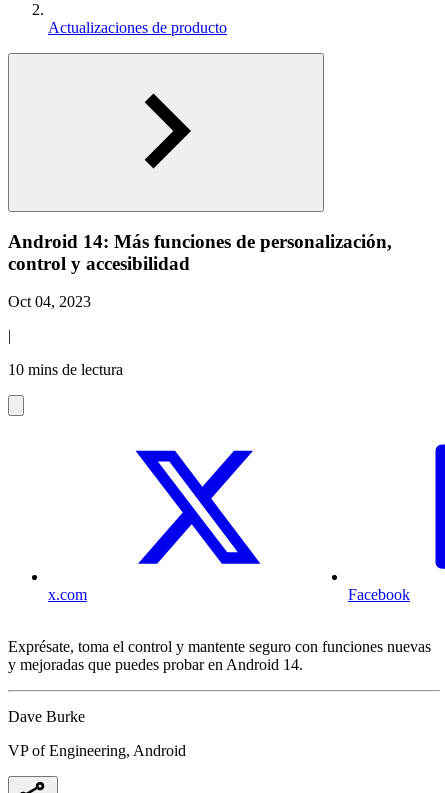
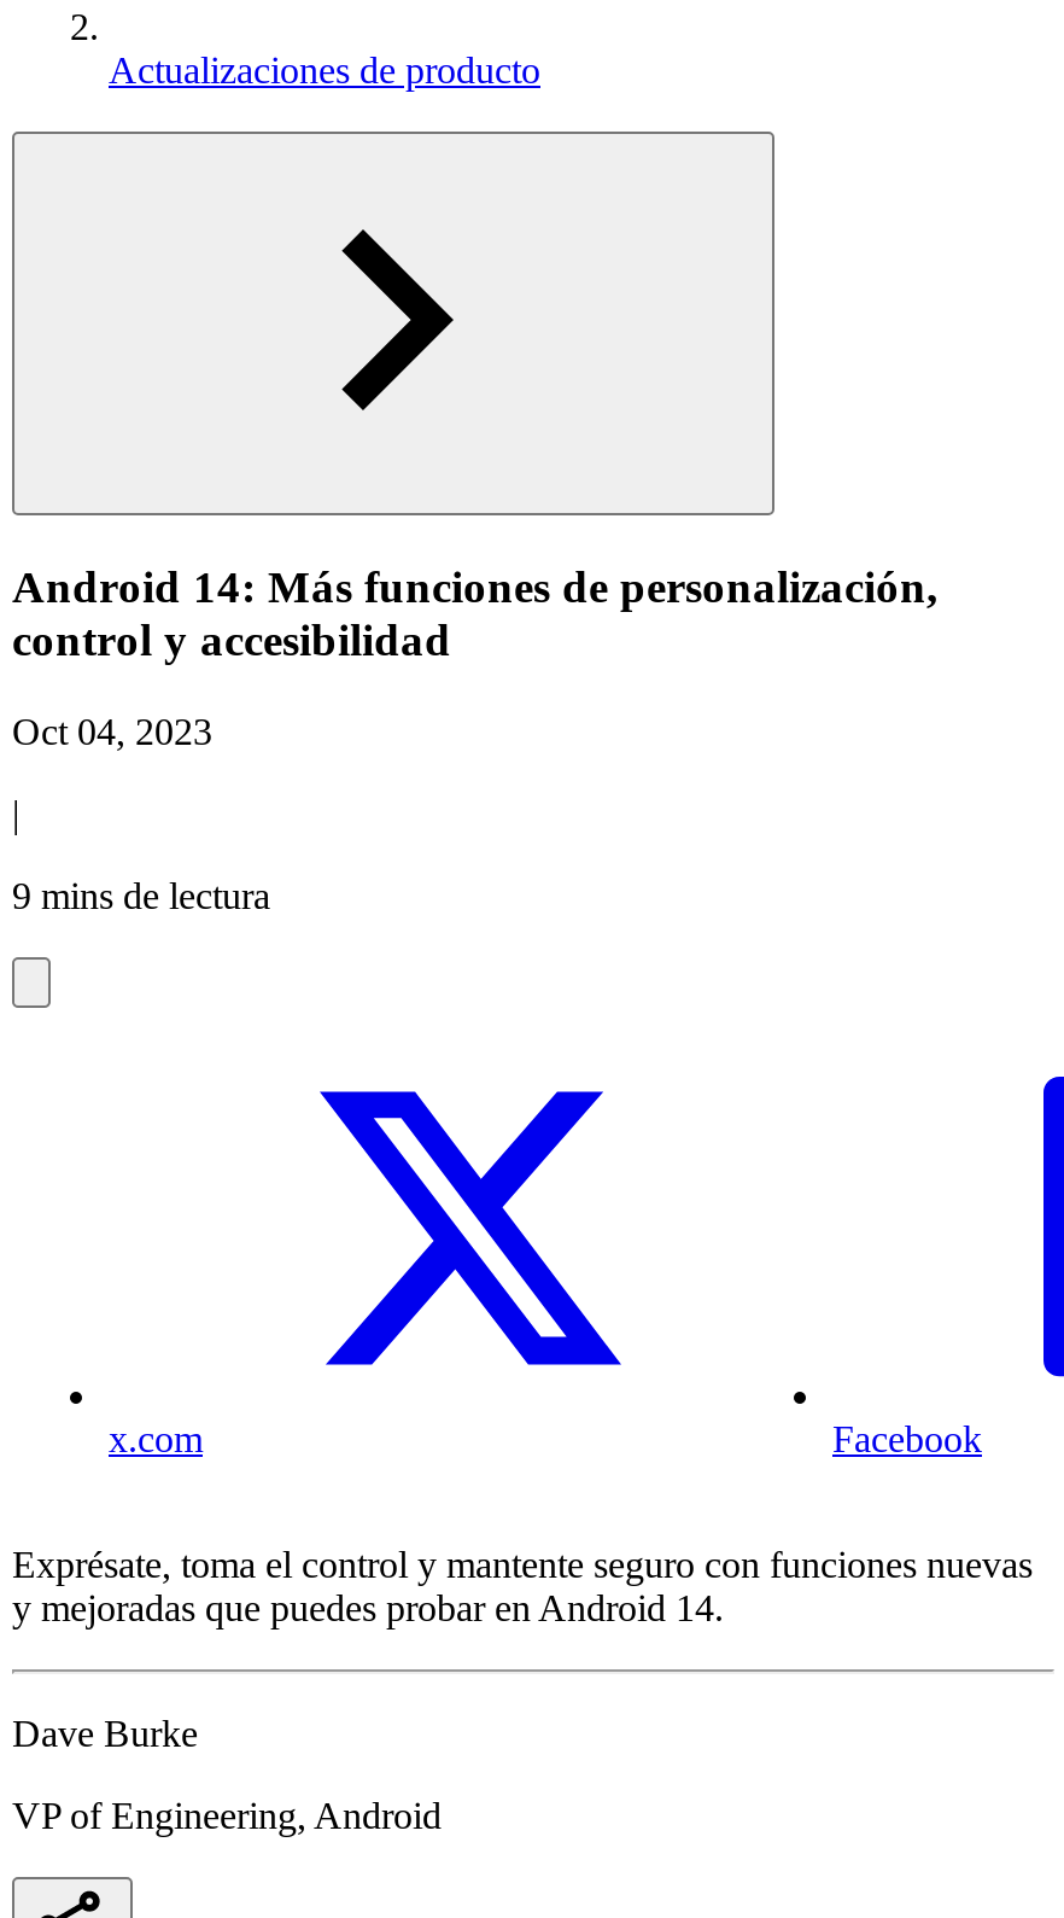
[8,361,123,378] 10 mins de lectura -> [12,876,270,917] 9 mins de lectura

